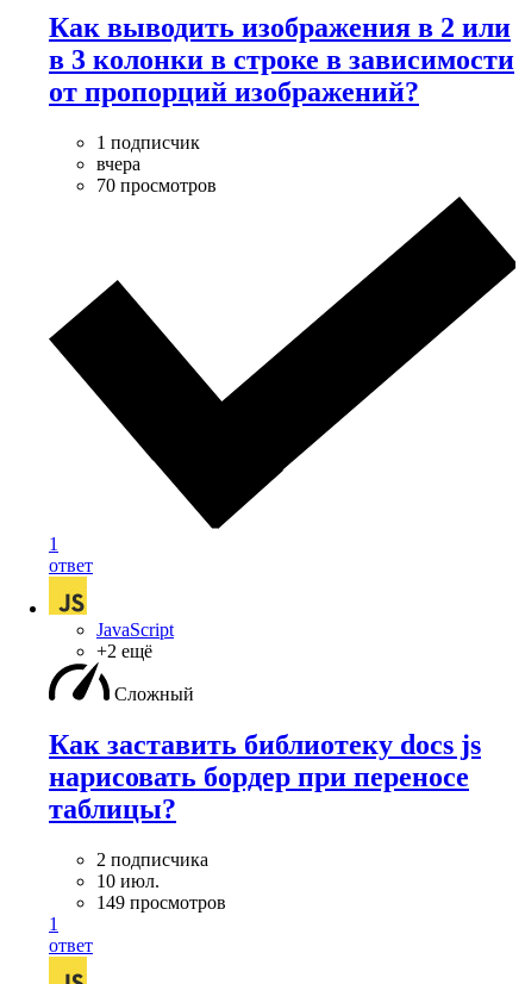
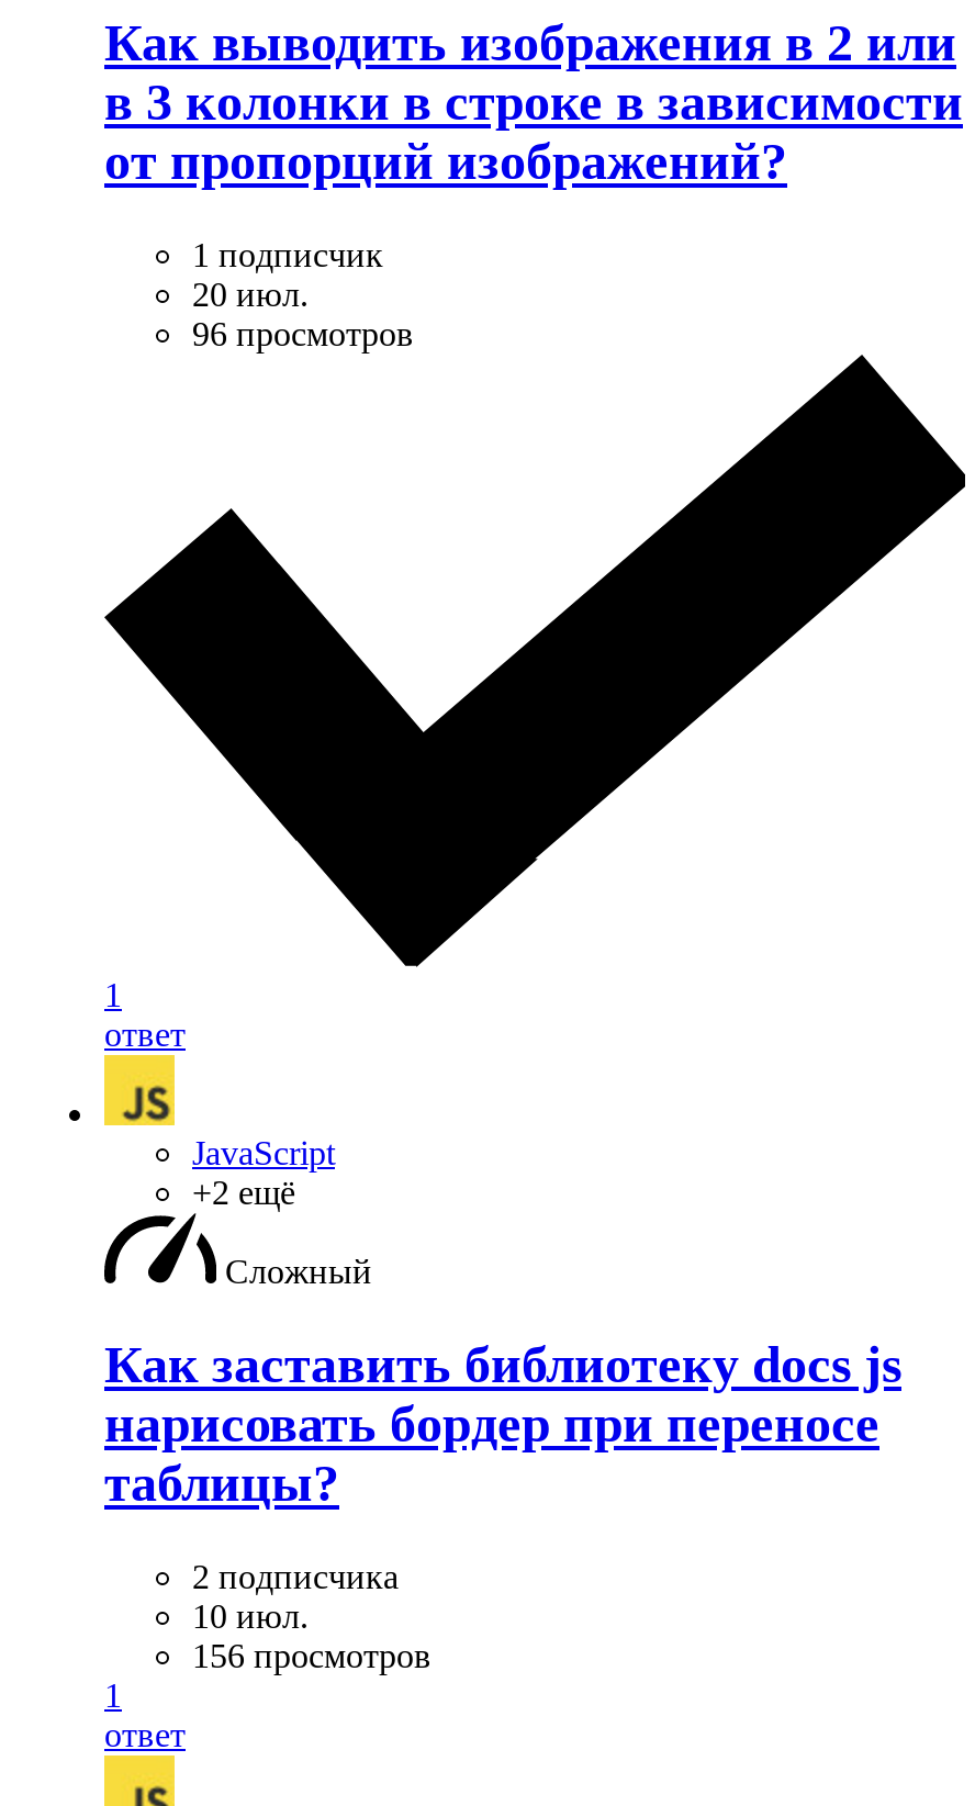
[96,154,217,195] вчера | 70 просмотров -> [192,276,414,352] 20 июл. | 96 просмотров
[96,892,226,912] 149 просмотров -> [192,1636,432,1673] 156 просмотров

